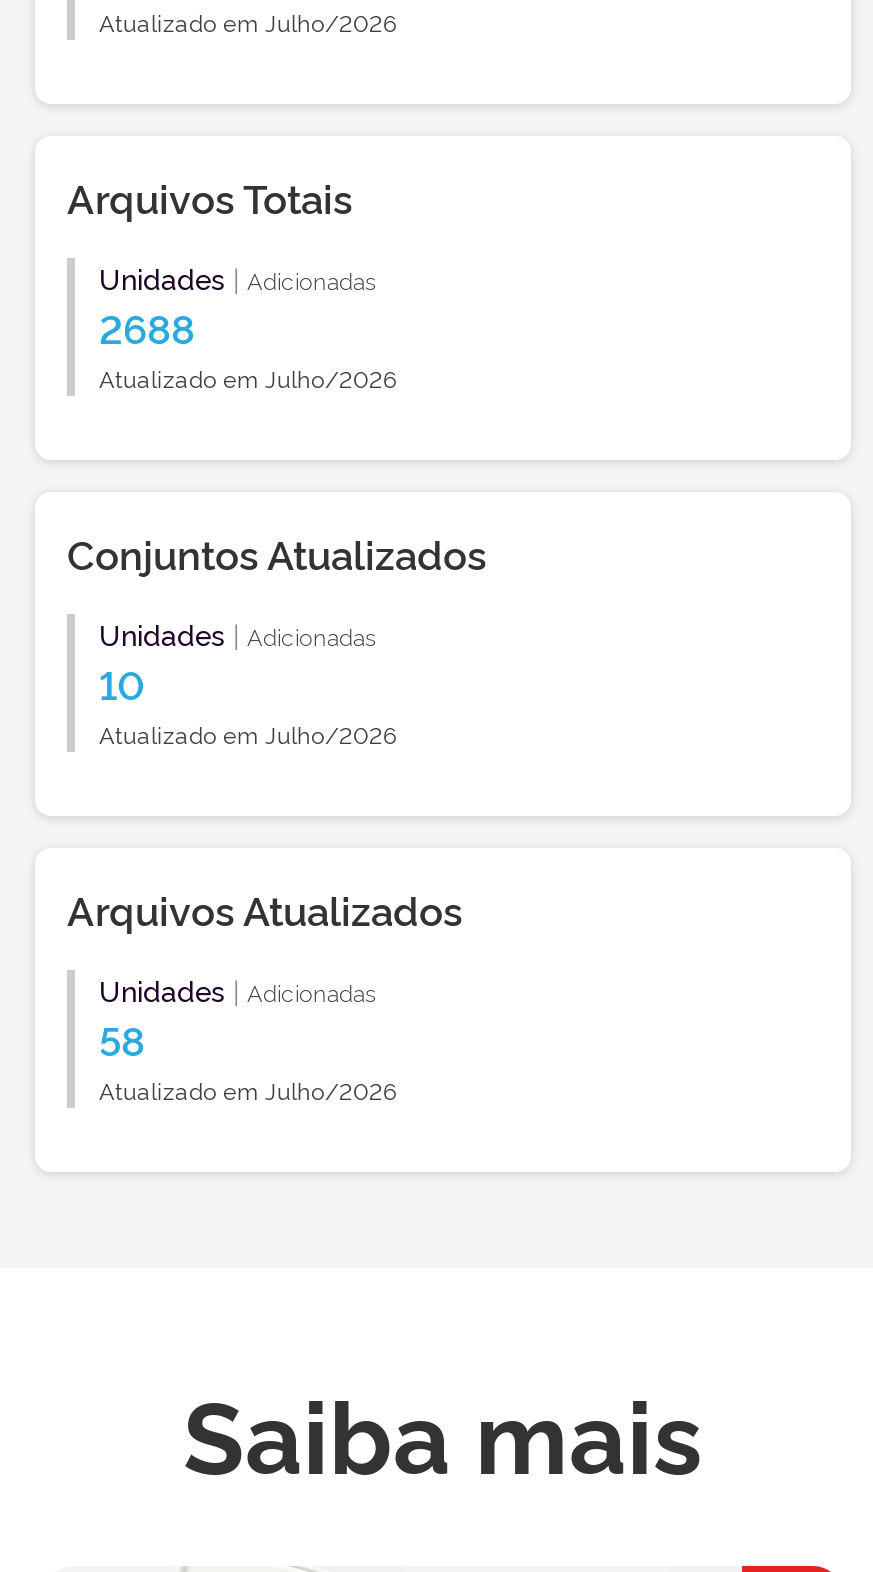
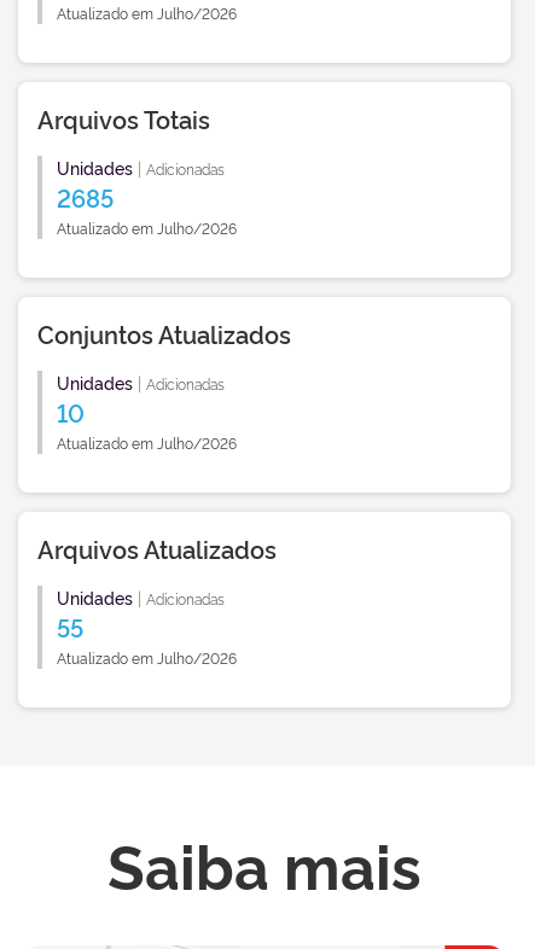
[99,297,195,353] 2688 -> [57,179,114,213] 2685
[99,1009,145,1065] 58 -> [57,609,83,643] 55

